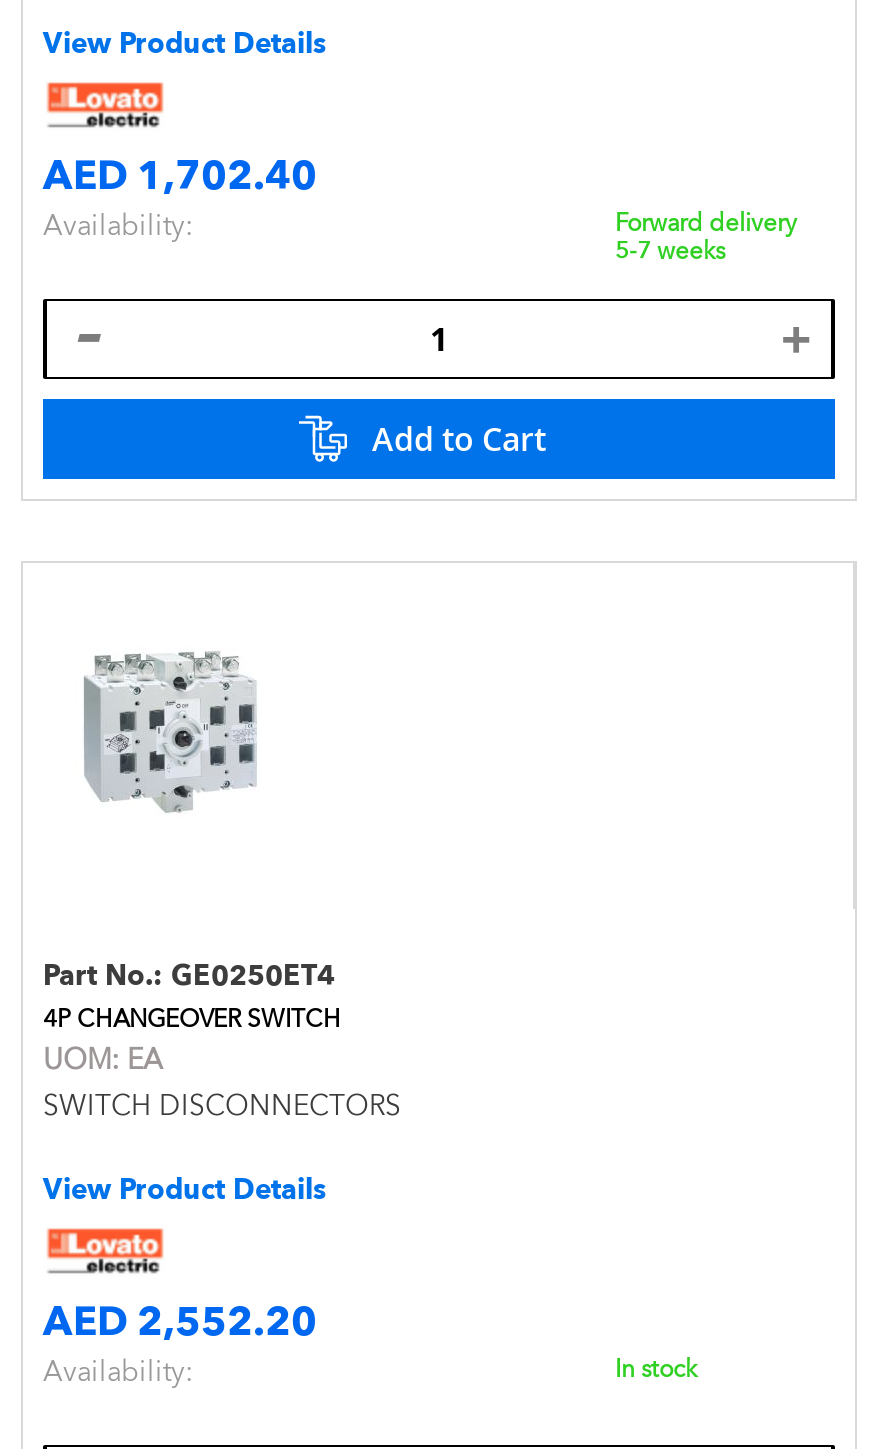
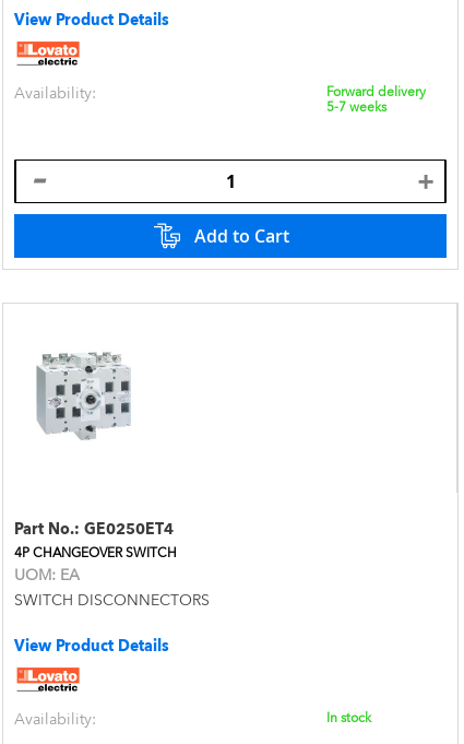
[43,151,317,199] AED 1,702.40 -> none
[43,1297,317,1345] AED 2,552.20 -> none

